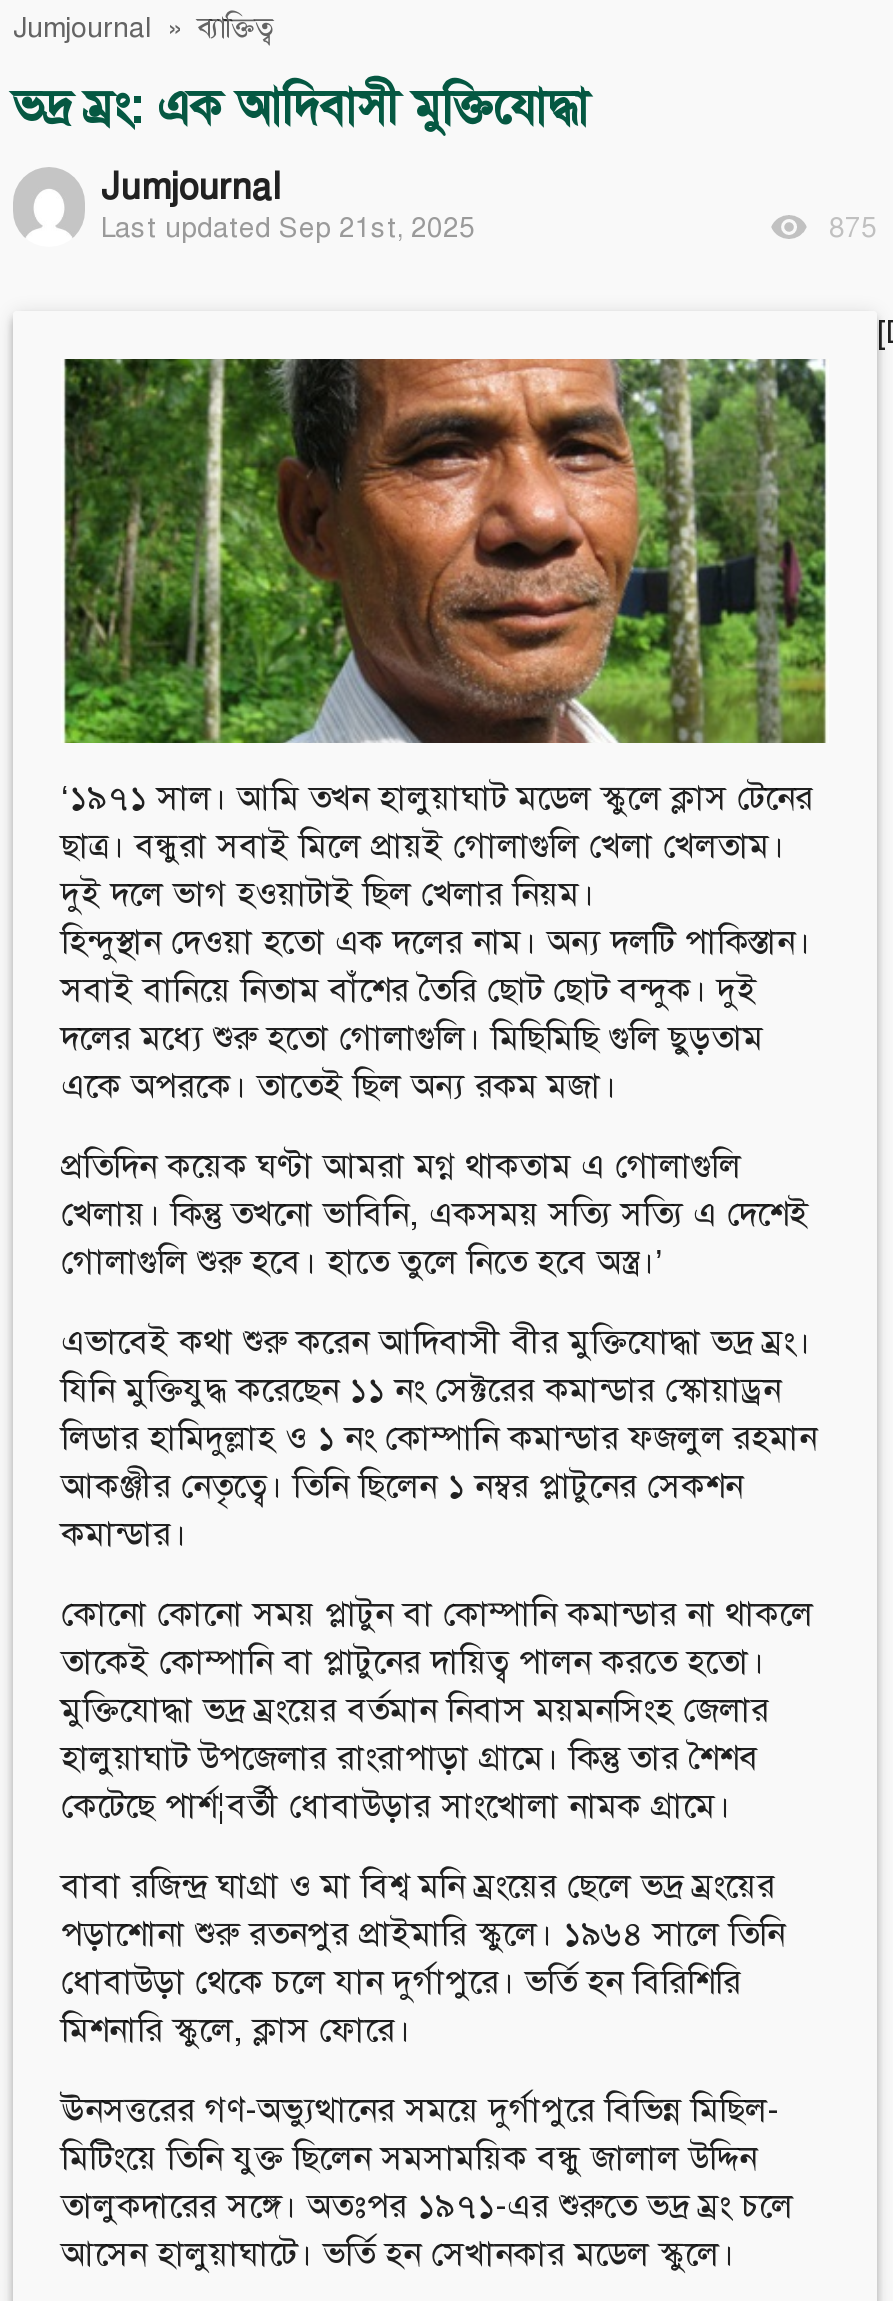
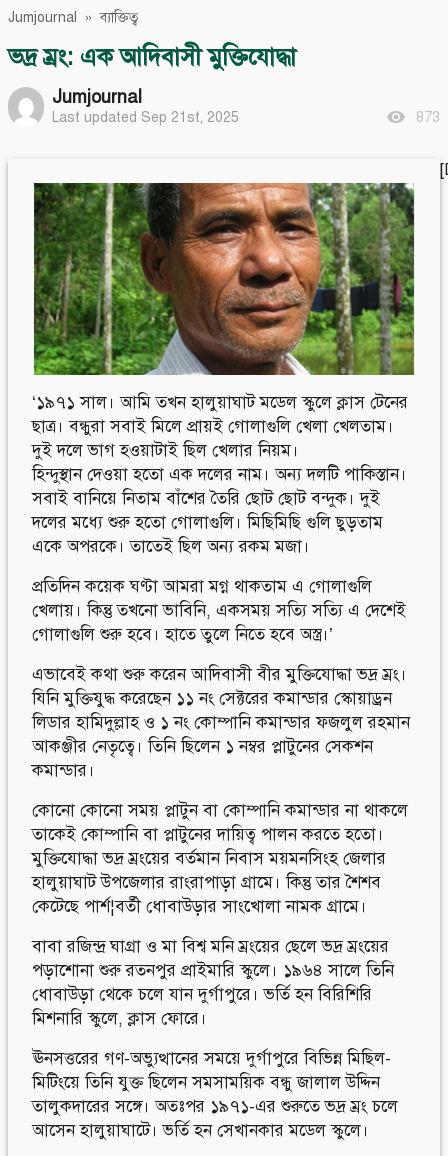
[829,211,877,245] 875 -> [416,109,440,126] 873

